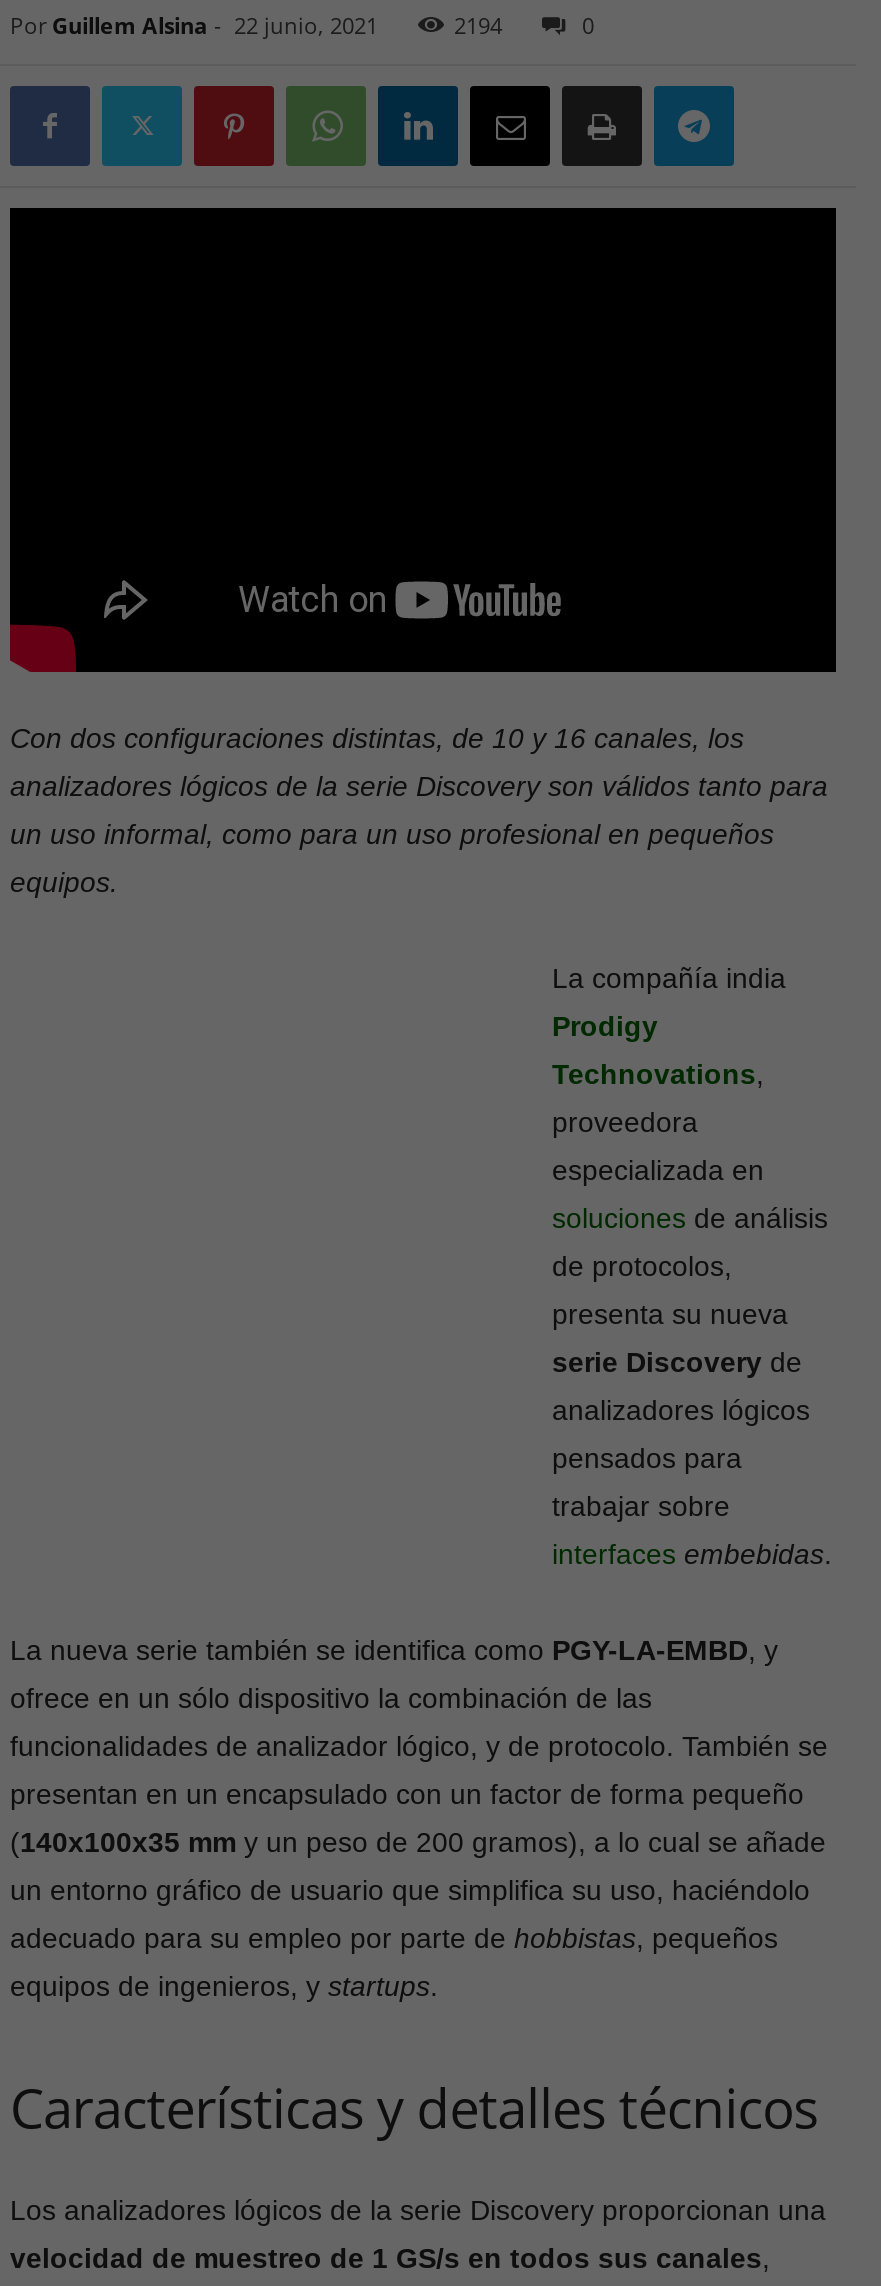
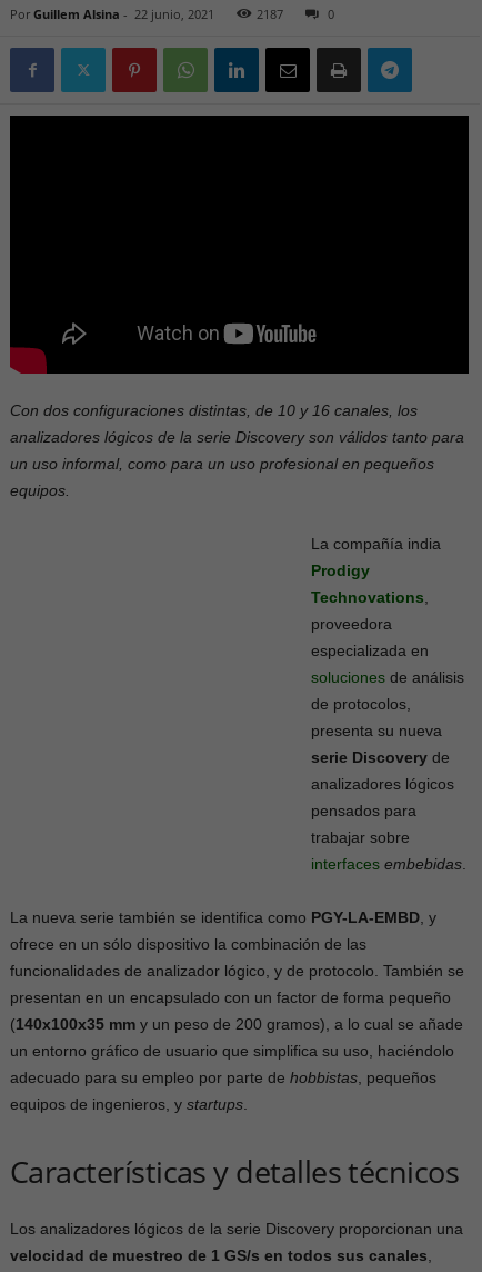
[454,10,502,40] 2194 -> [257,6,283,22] 2187

